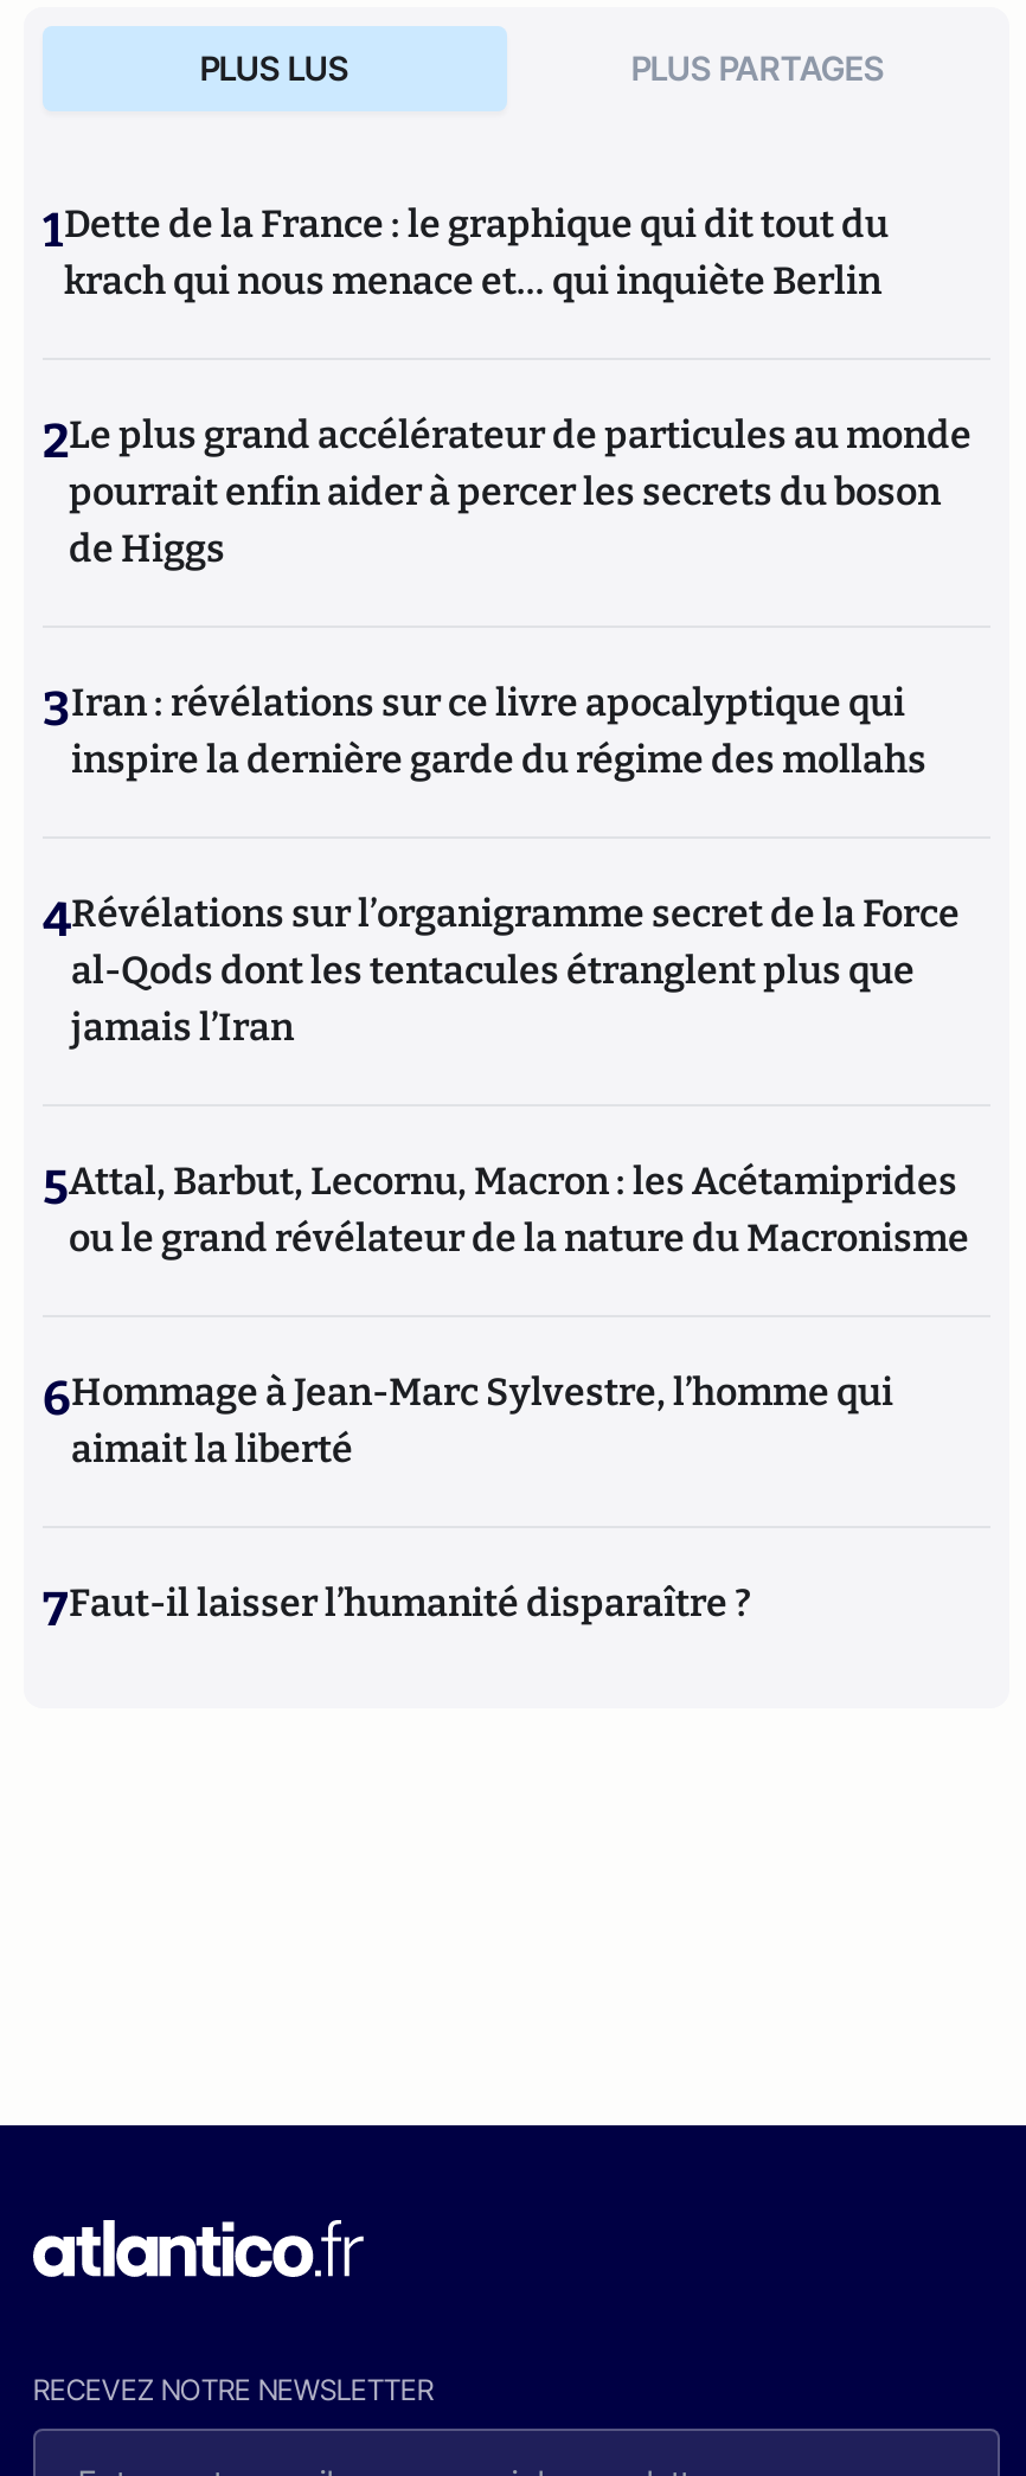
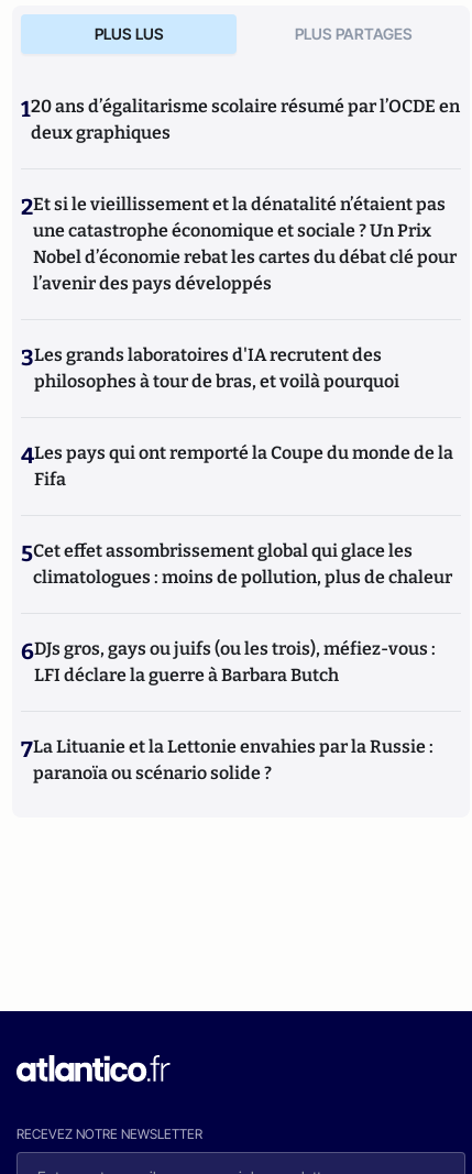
[43,201,889,303] 1Dette de la France : le graphique qui dit tout du | krach qui nous menace et… qui inquiète Berlin -> [21,96,460,143] 120 ans d’égalitarisme scolaire résumé par l’OCDE en | deux graphiques
[43,412,972,571] 2Le plus grand accélérateur de particules au monde | pourrait enfin aider à percer les secrets du boson | de Higgs -> [21,194,457,294] 2Et si le vieillissement et la dénatalité n’étaient pas | une catastrophe économique et sociale ? Un Prix | Nobel d’économie rebat les cartes du débat clé pour | l’avenir des pays développés
[43,680,926,782] 3Iran : révélations sur ce livre apocalyptique qui | inspire la dernière garde du régime des mollahs -> [21,344,399,392] 3Les grands laboratoires d'IA recrutent des | philosophes à tour de bras, et voilà pourquoi
[43,891,960,1050] 4Révélations sur l’organigramme secret de la Force | al-Qods dont les tentacules étranglent plus que | jamais l’Iran -> [21,442,453,490] 4Les pays qui ont remporté la Coupe du monde de la | Fifa
[43,1159,969,1261] 5Attal, Barbut, Lecornu, Macron : les Acétamiprides | ou le grand révélateur de la nature du Macronisme -> [21,540,452,588] 5Cet effet assombrissement global qui glace les | climatologues : moins de pollution, plus de chaleur
[43,1370,893,1471] 6Hommage à Jean-Marc Sylvestre, l’homme qui | aimait la liberté -> [21,638,436,685] 6DJs gros, gays ou juifs (ou les trois), méfiez-vous : | LFI déclare la guerre à Barbara Butch
[43,1580,751,1637] 7Faut-il laisser l’humanité disparaître ? -> [21,736,433,783] 7La Lituanie et la Lettonie envahies par la Russie : | paranoïa ou scénario solide ?

